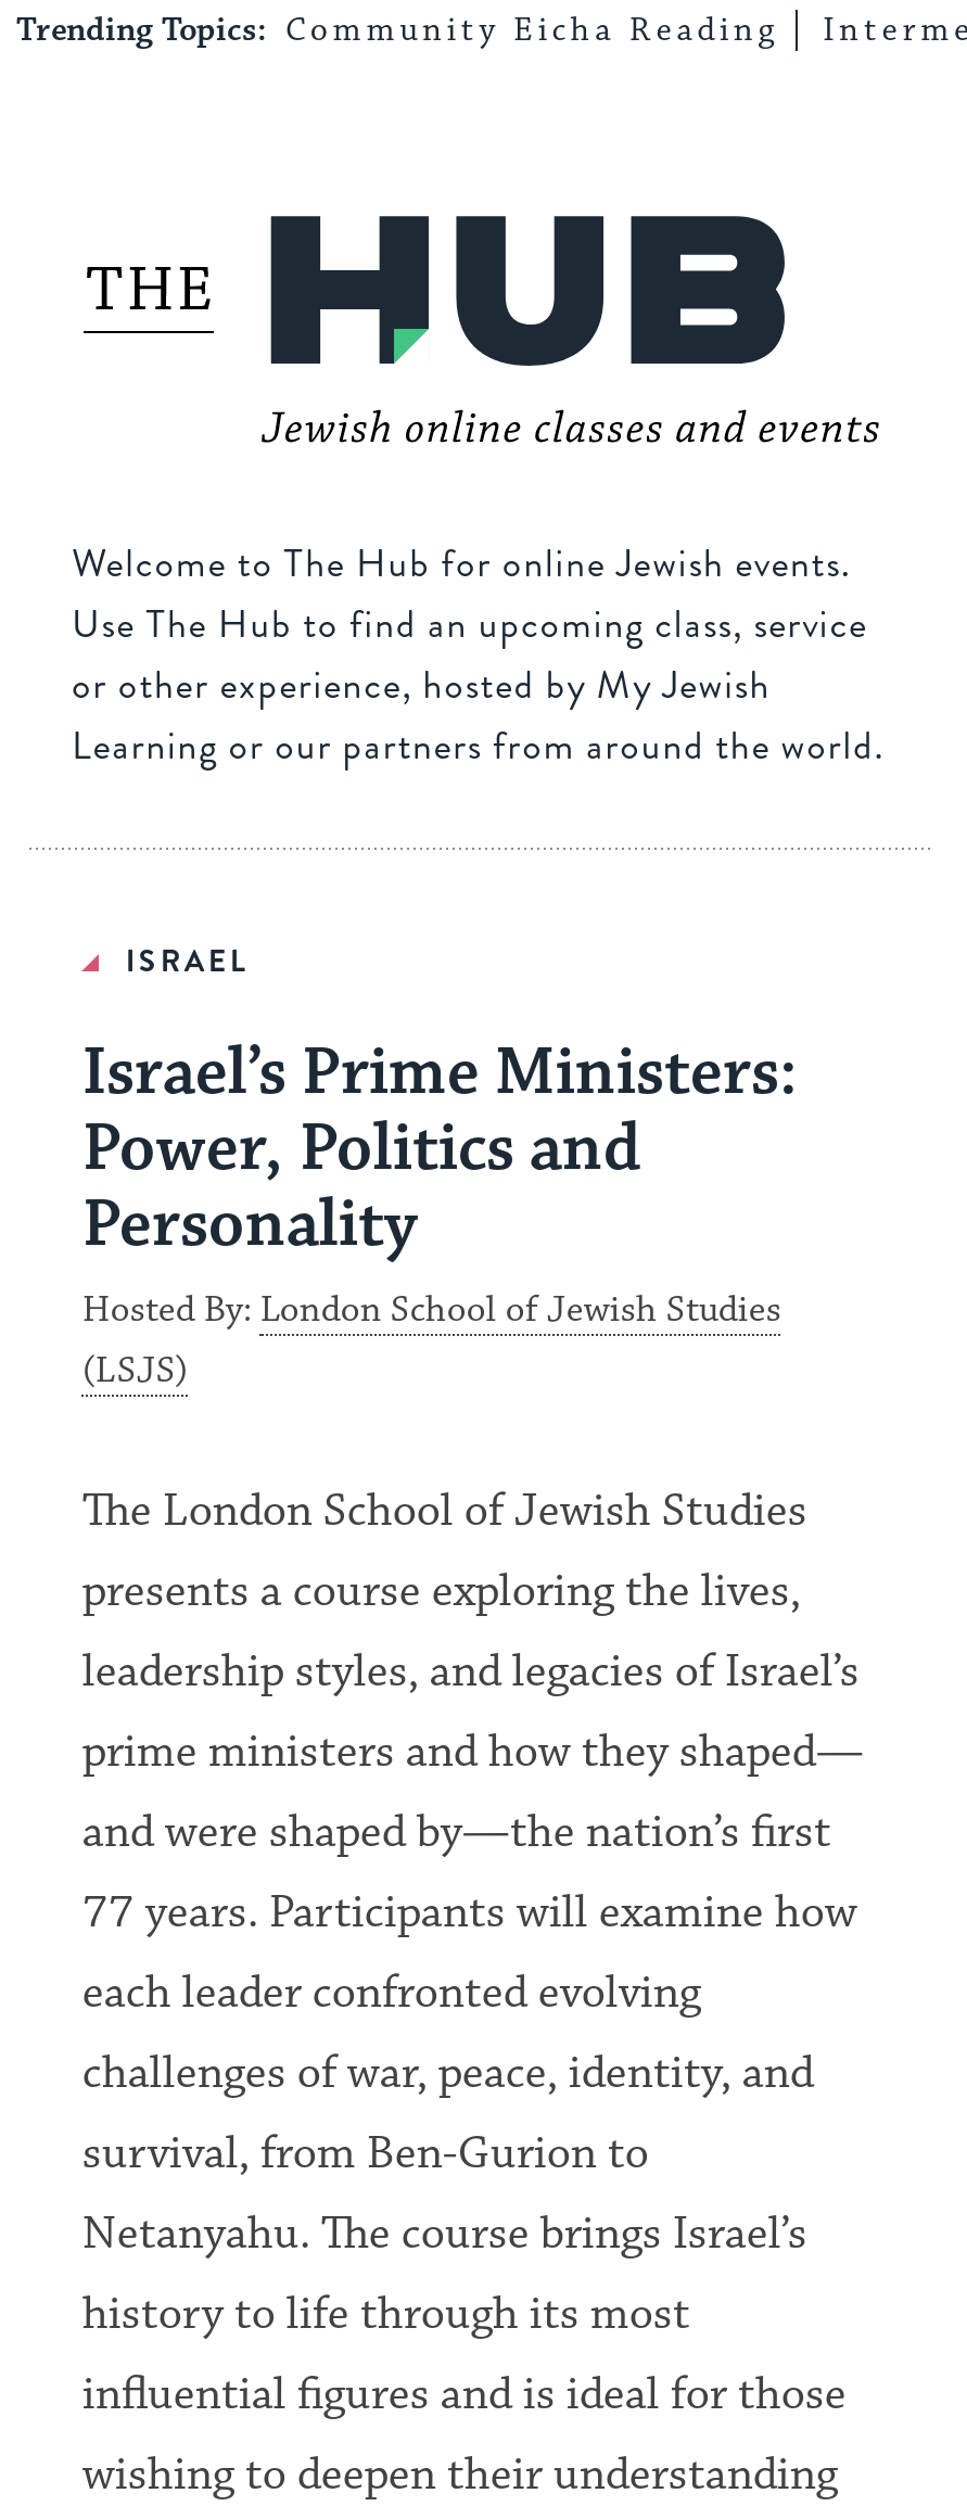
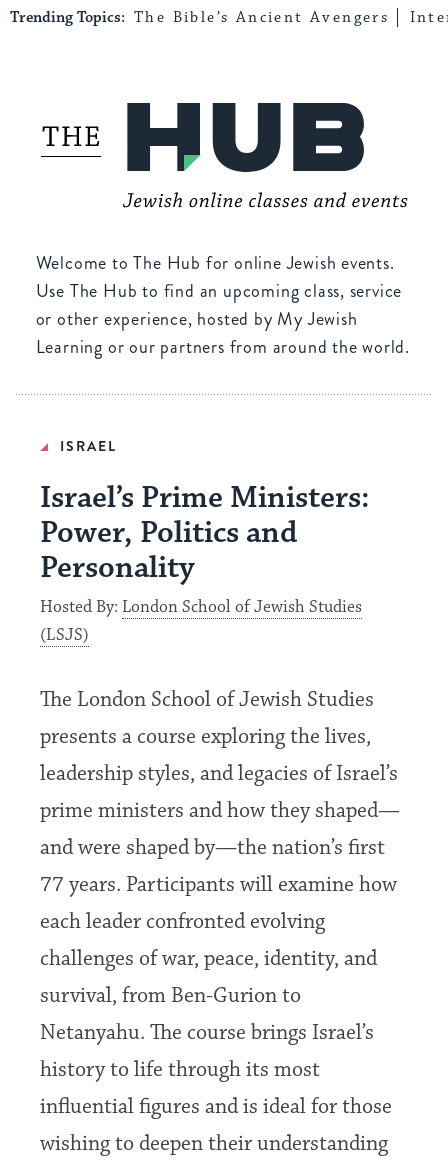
[16,10,779,51] Trending Topics: Community Eicha Reading -> [10,8,389,27] Trending Topics: The Bible’s Ancient Avengers

